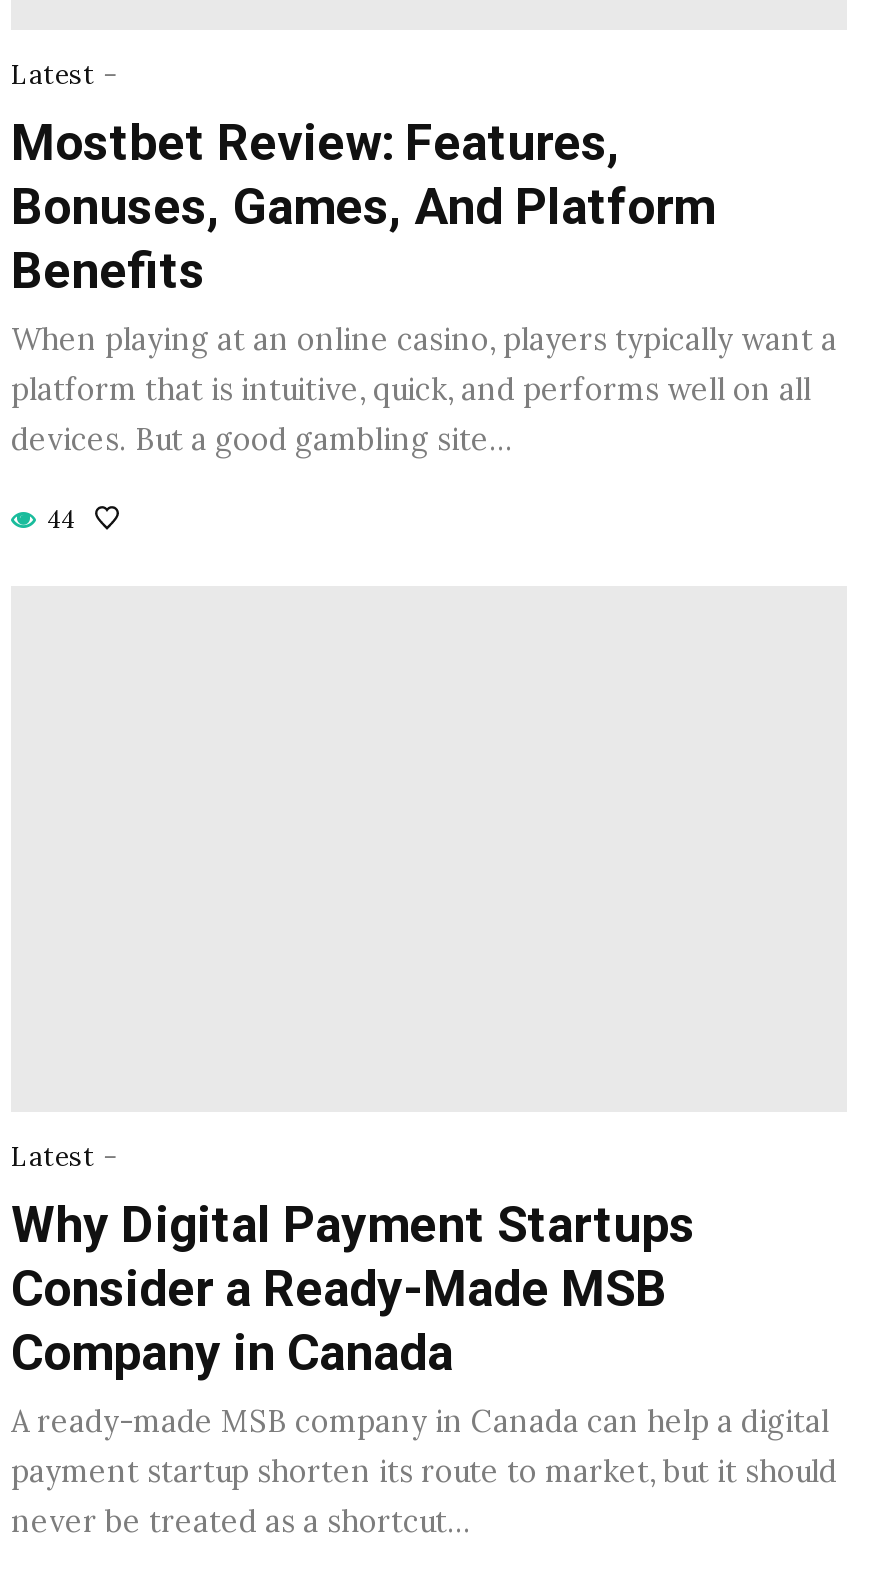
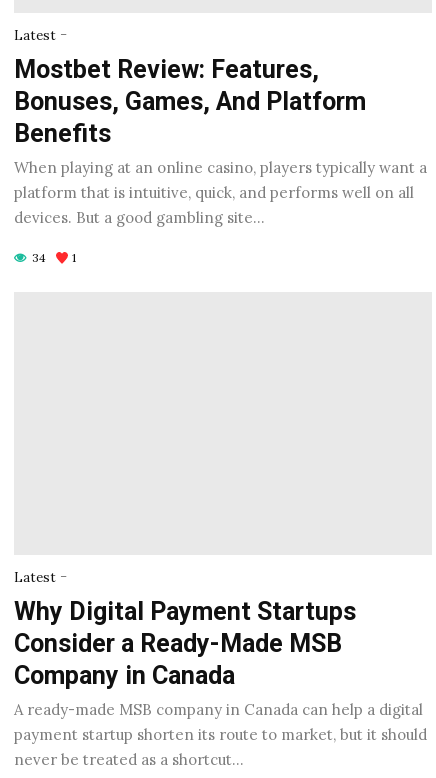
[47,504,75,534] 44 -> [32,250,76,265] 34 | 1

